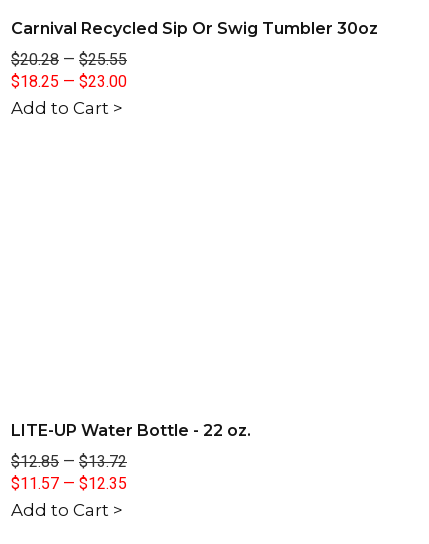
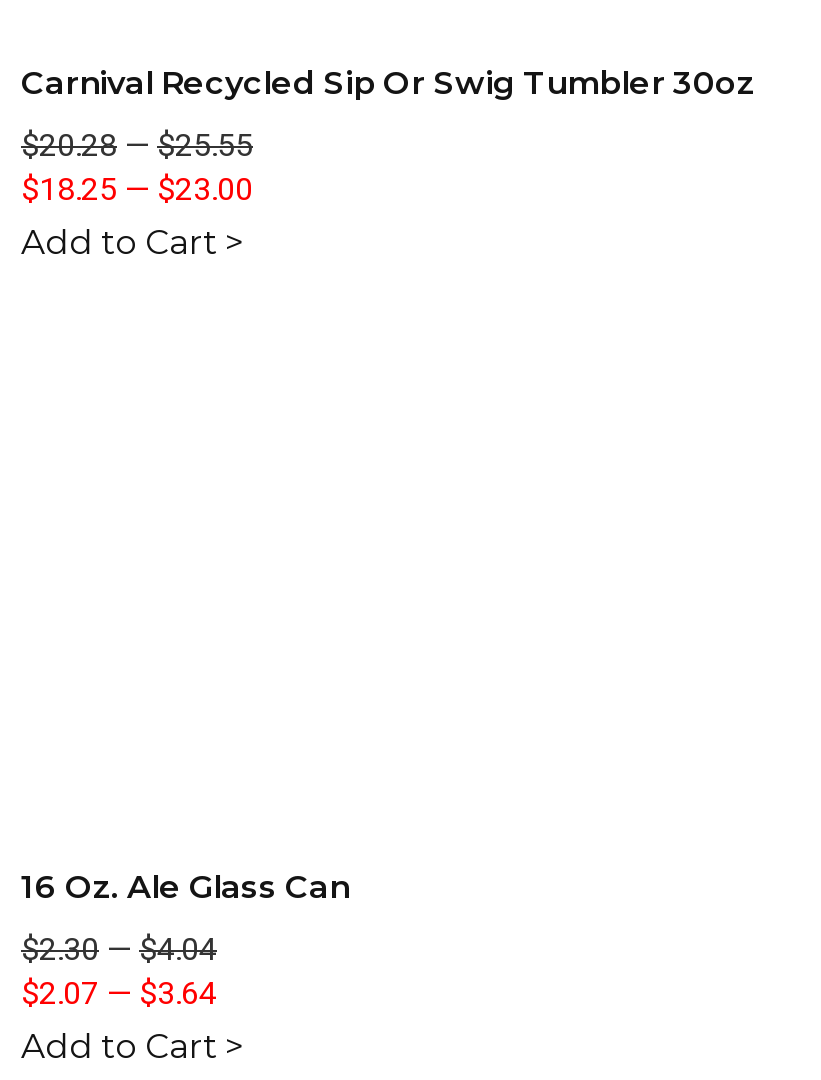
[11,421,251,440] LITE-UP Water Bottle - 22 oz. -> [21,868,349,906] 16 Oz. Ale Glass Can
[11,452,127,493] $12.85 — $13.72 | $11.57 — $12.35 -> [21,930,217,1012] $2.30 — $4.04 | $2.07 — $3.64

